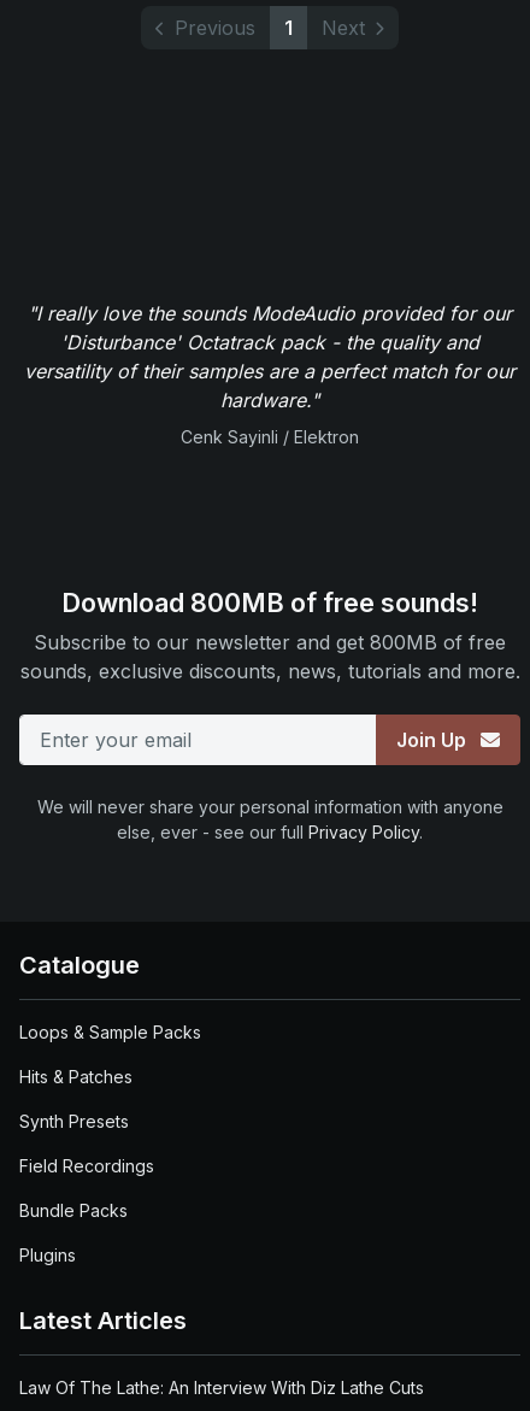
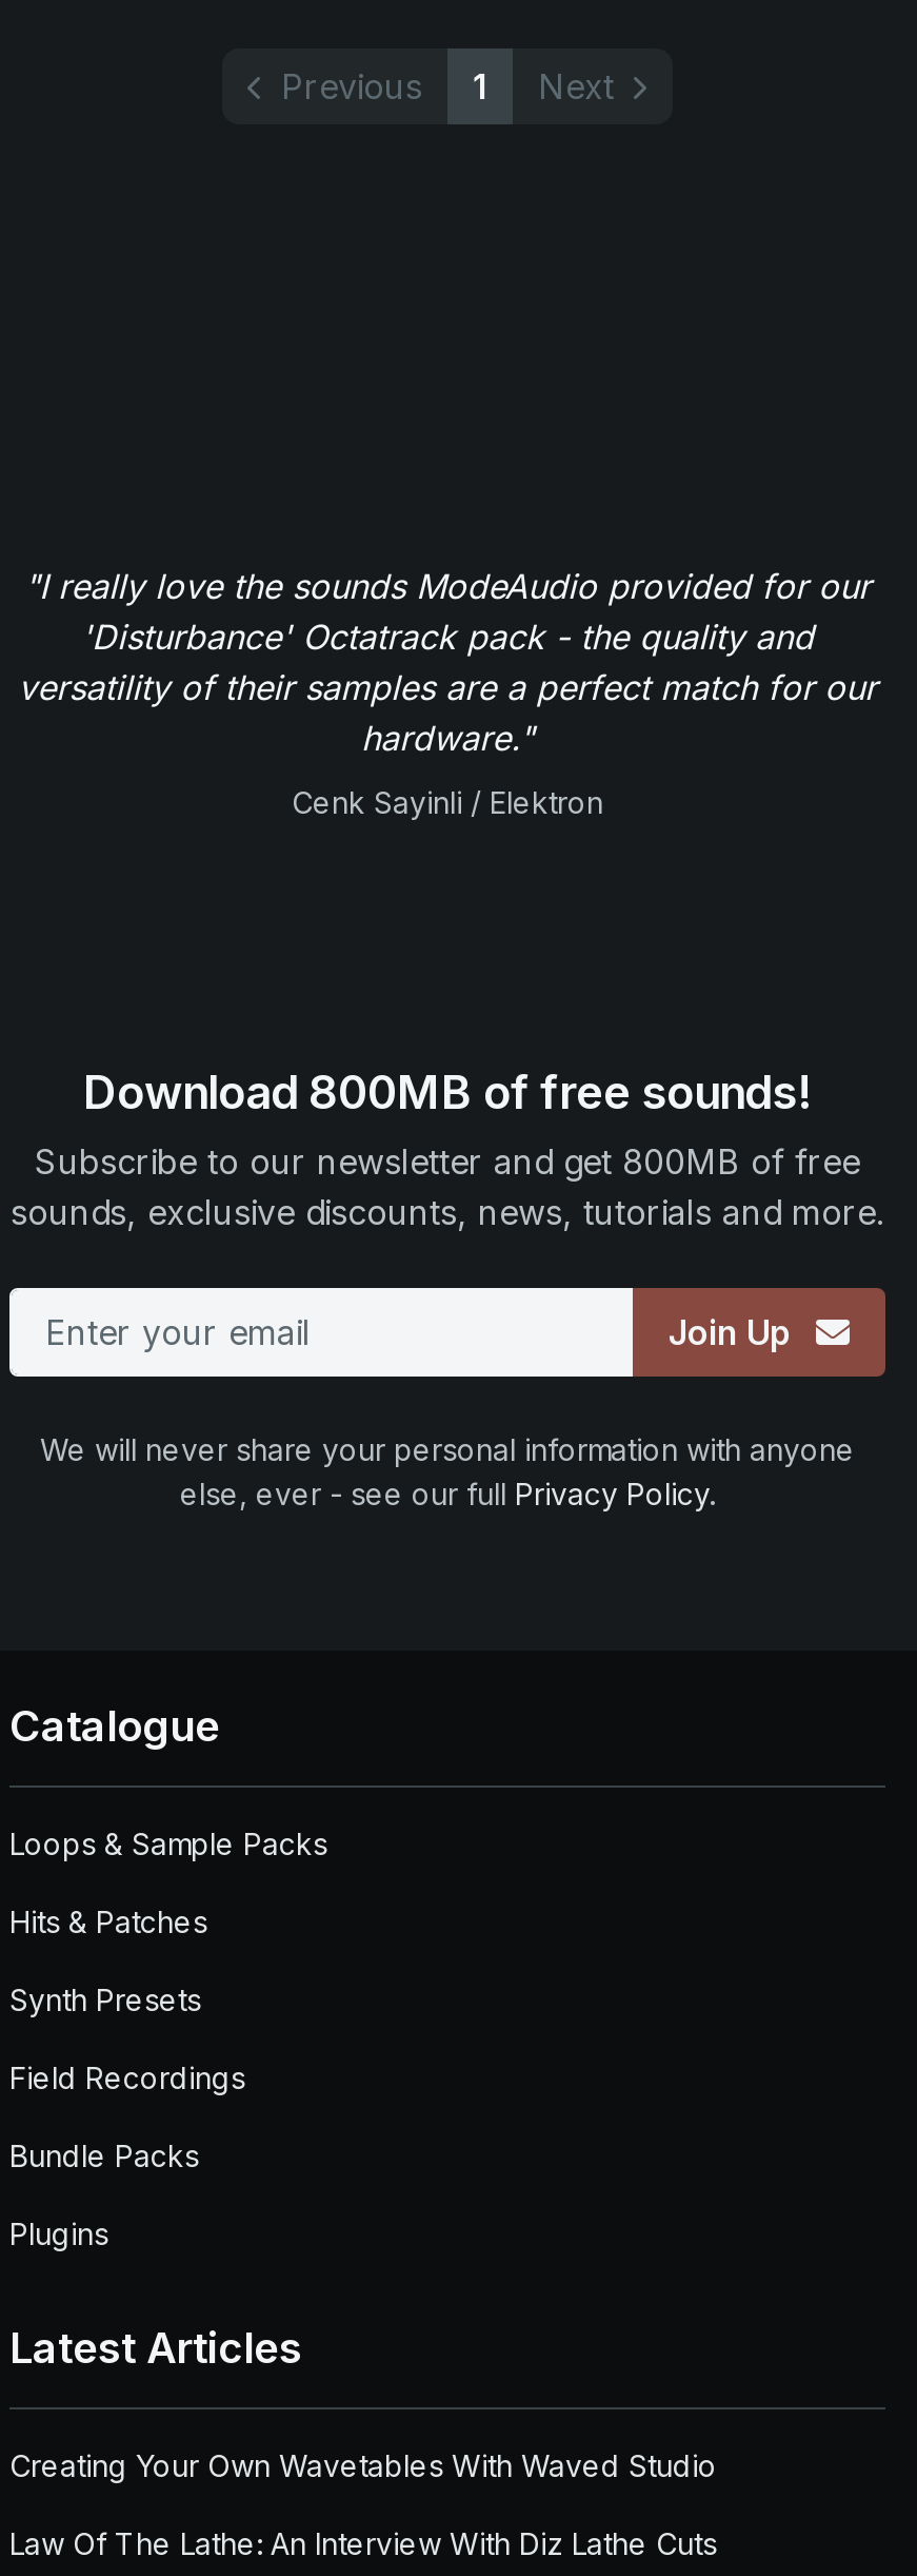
none -> [9,2447,717,2483] Creating Your Own Wavetables With Waved Studio

